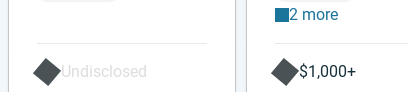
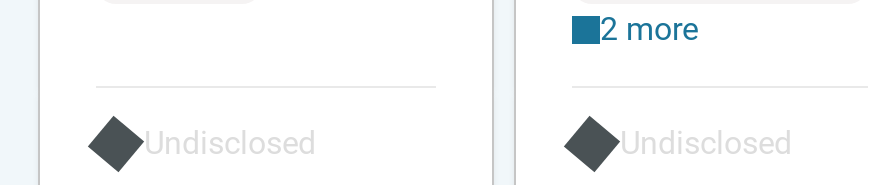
[299,62,356,81] $1,000+ -> [620,124,792,162] Undisclosed

